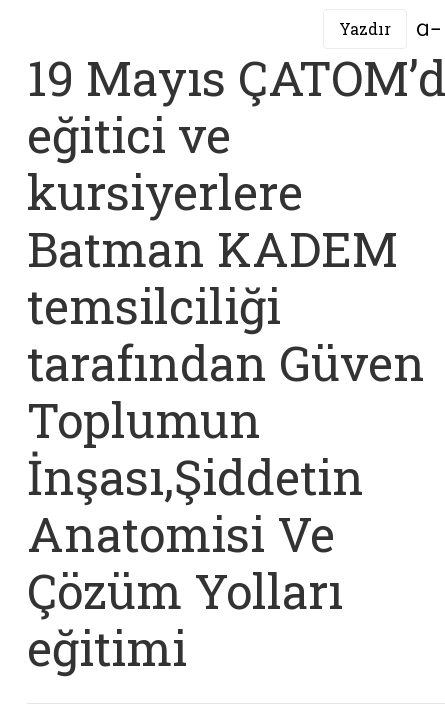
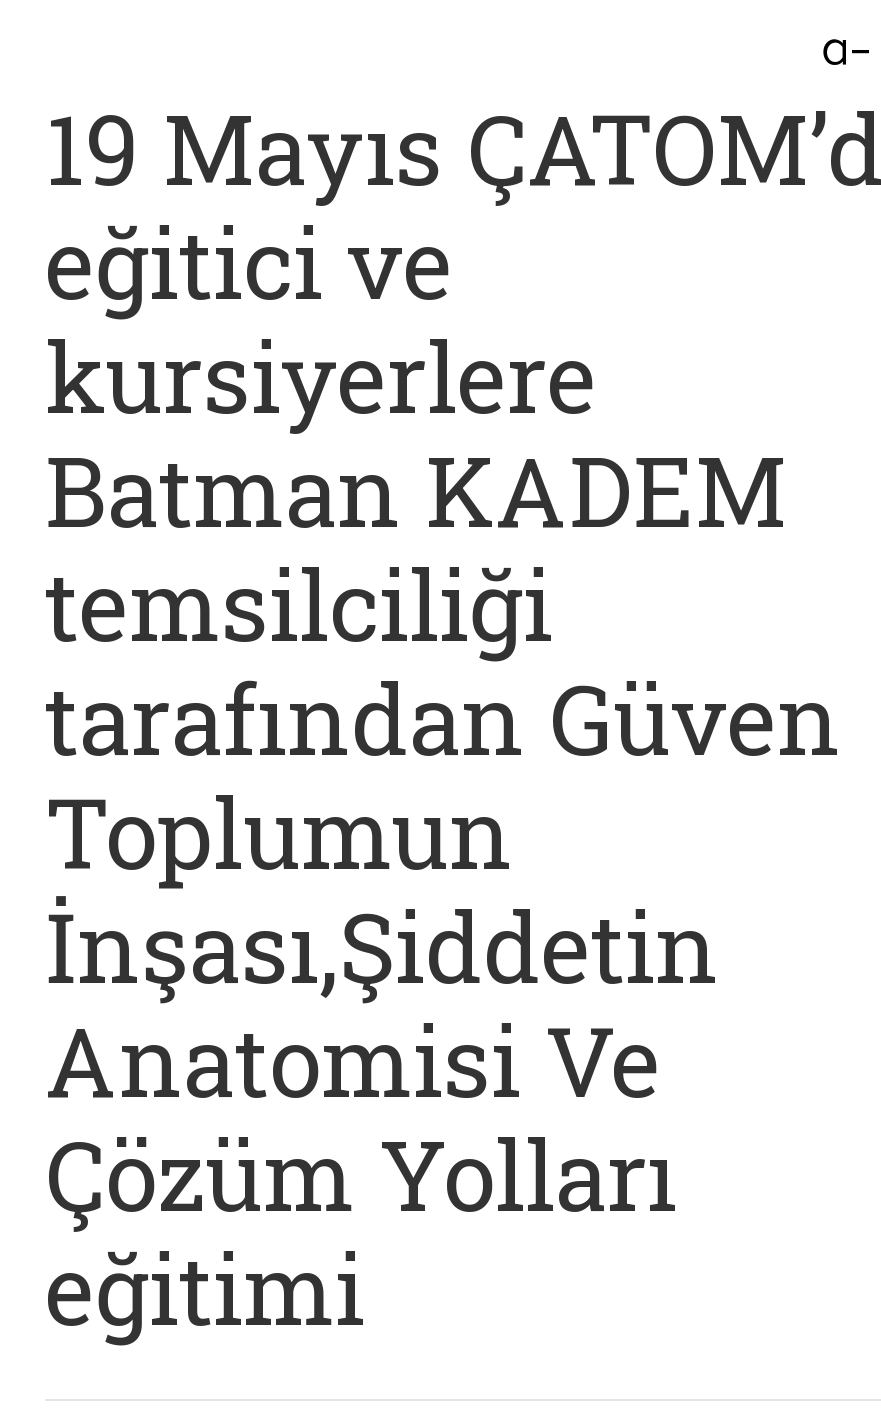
[339,18,391,39] Yazdır -> none

